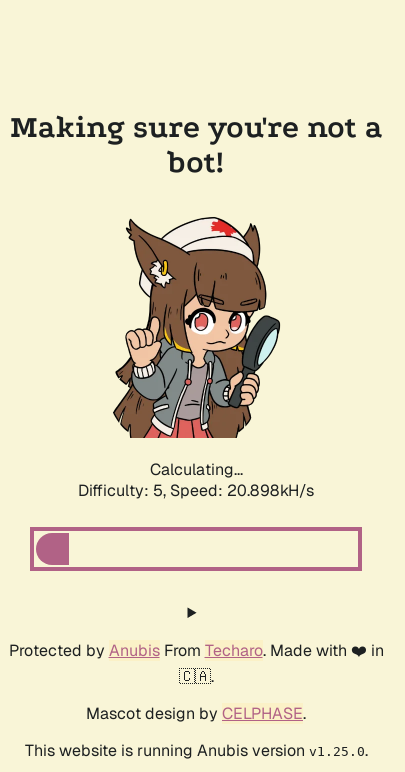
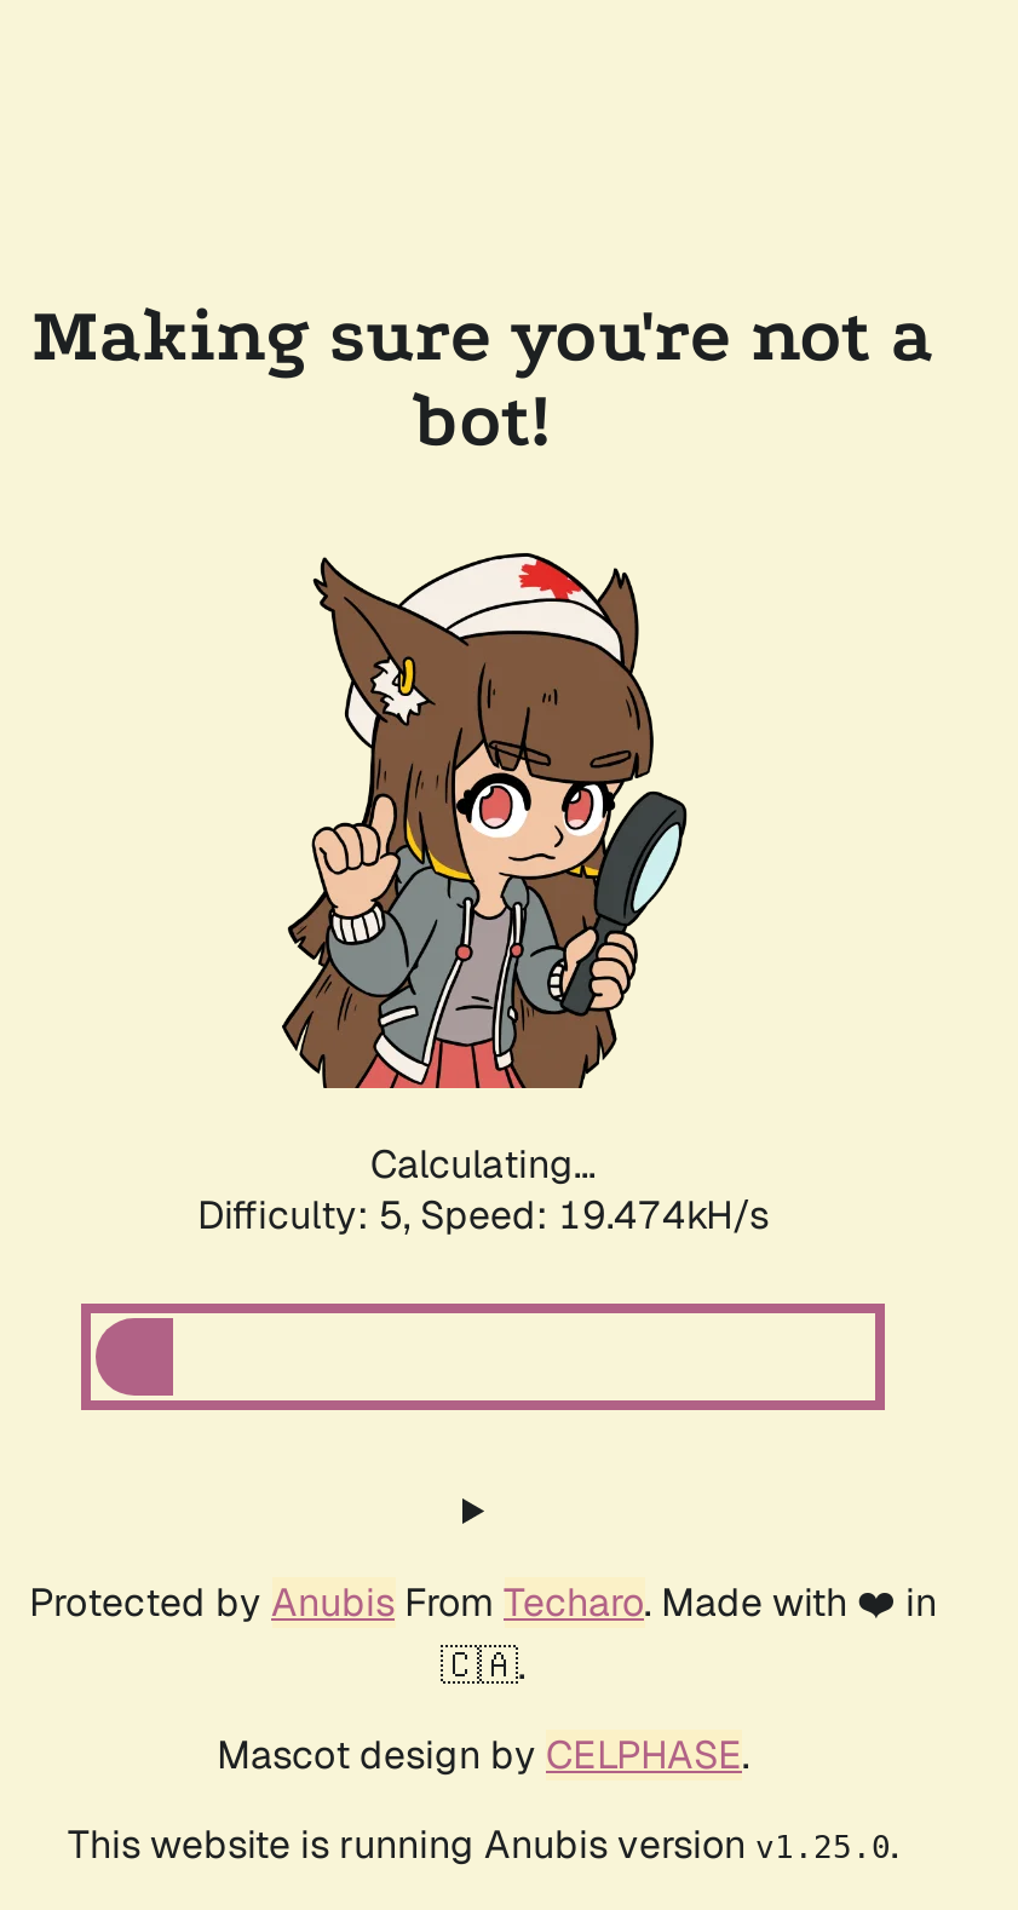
[78,480,314,501] Difficulty: 5, Speed: 20.898kH/s -> [197,1190,769,1241] Difficulty: 5, Speed: 19.474kH/s

